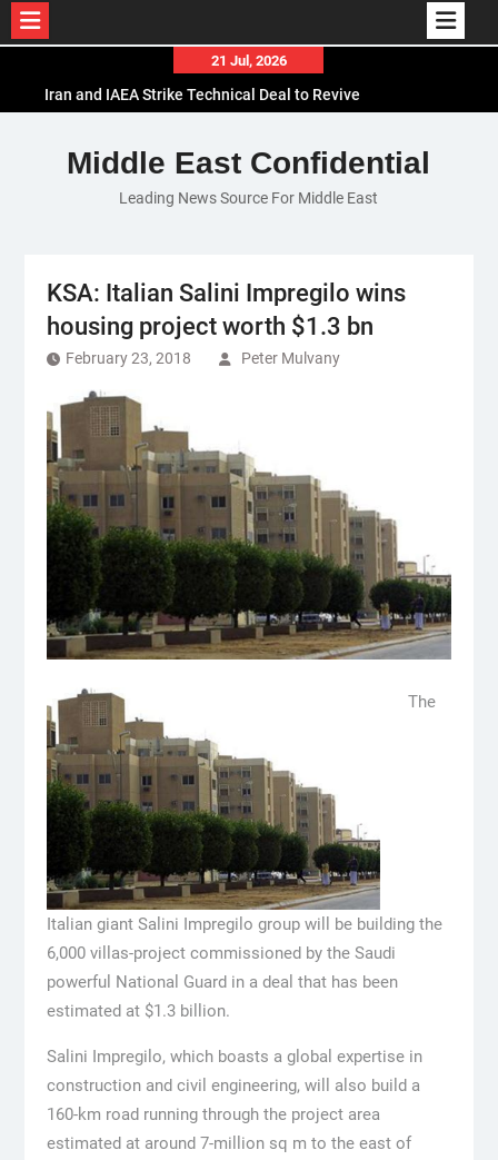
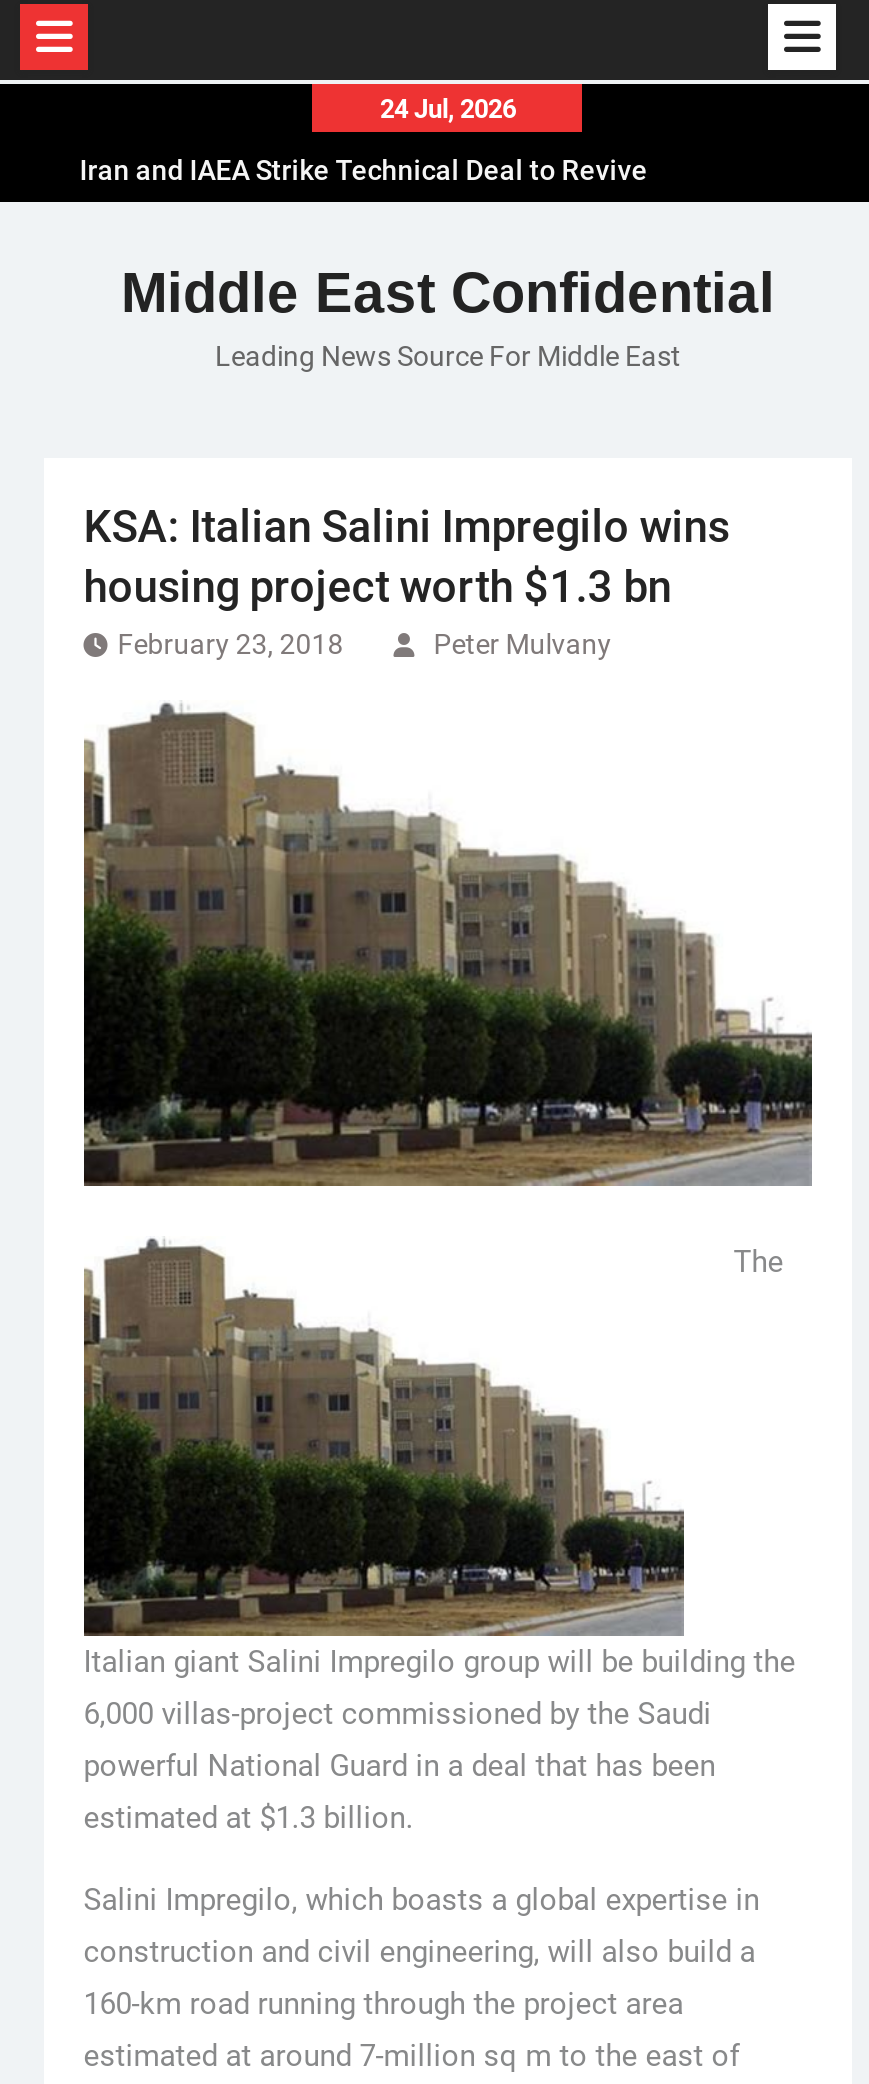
[211,52,287,69] 21 Jul, 2026 -> [380,94,516,124] 24 Jul, 2026

